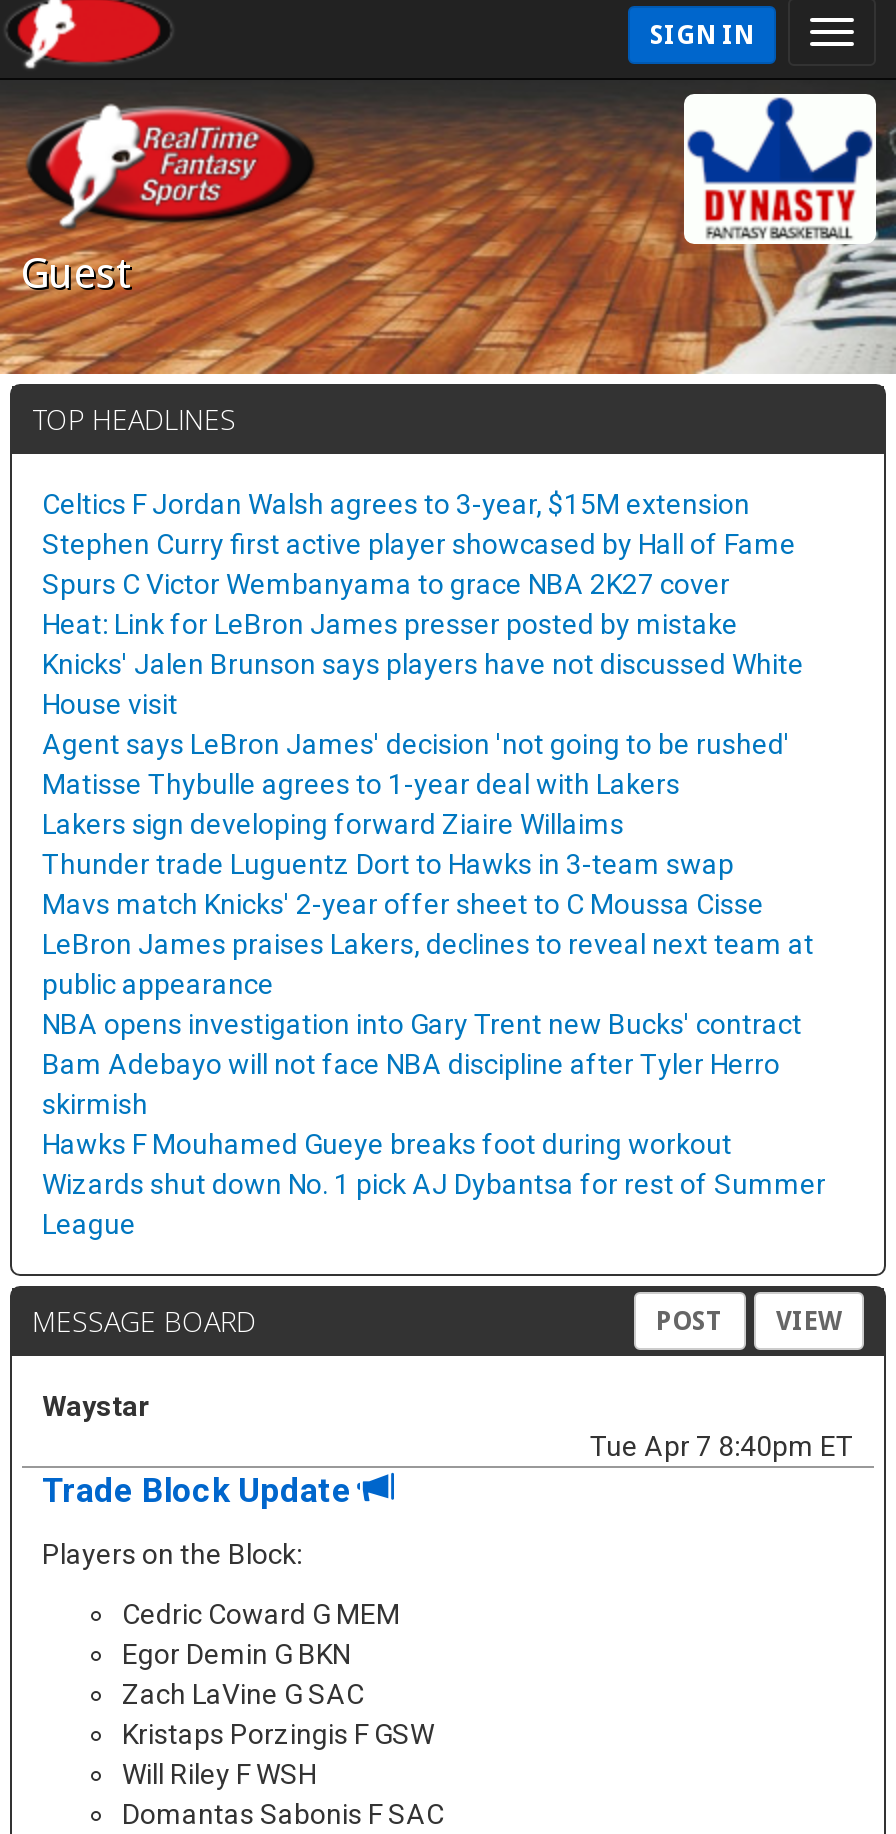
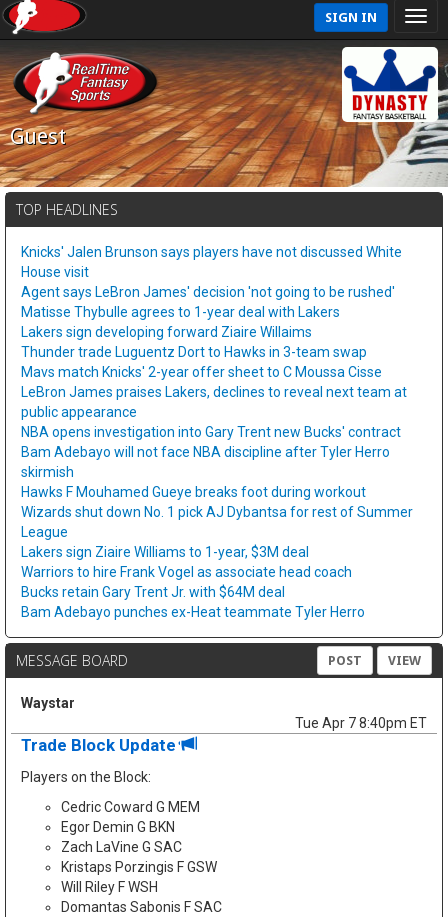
[42,488,796,640] Celtics F Jordan Walsh agrees to 3-year, $15M extension | Stephen Curry first active player showcased by Hall of Fame | Spurs C Victor Wembanyama to grace NBA 2K27 cover | Heat: Link for LeBron James presser posted by mistake -> none
moved [42,648,826,1240] -> [21,244,413,540]: Knicks' Jalen Brunson says players have not discussed White | House visit | Agent says LeBron James' decision 'not going to be rushed' | ... | Wizards shut down No. 1 pick AJ Dybantsa for rest of Summer | League
none -> [21,544,365,620] Lakers sign Ziaire Williams to 1-year, $3M deal | Warriors to hire Frank Vogel as associate head coach | Bucks retain Gary Trent Jr. with $64M deal | Bam Adebayo punches ex-Heat teammate Tyler Herro

